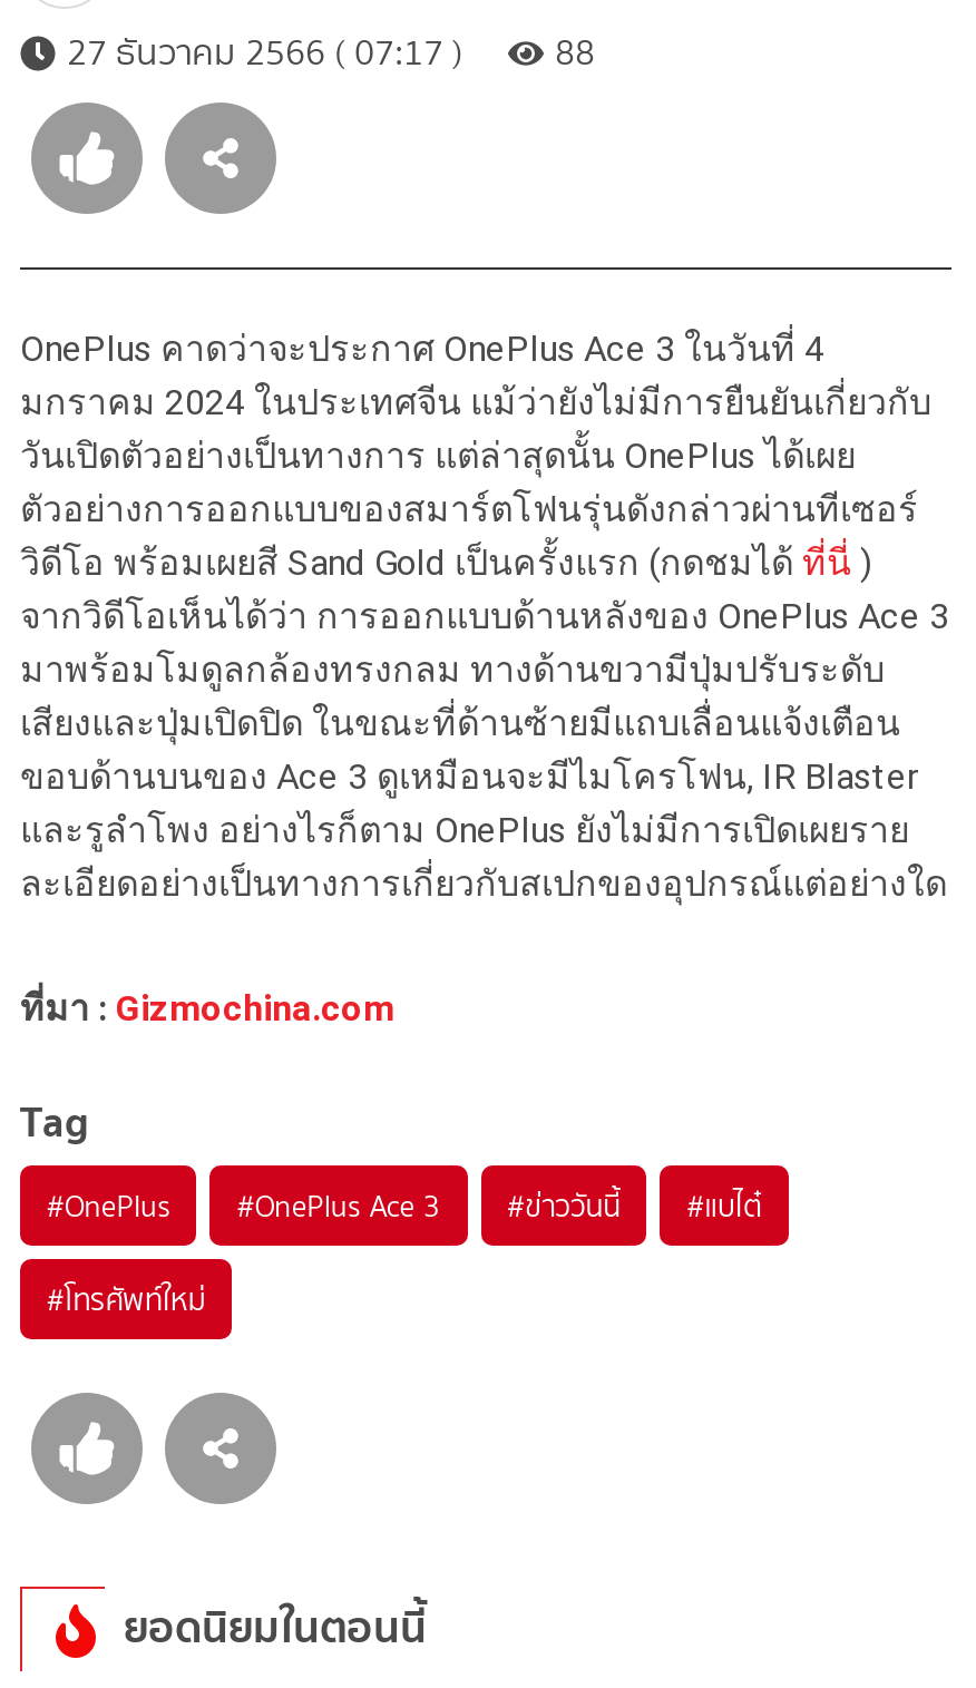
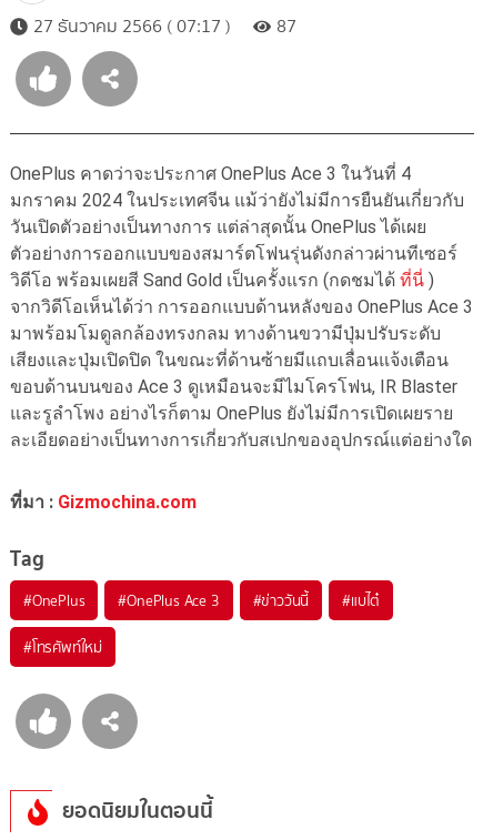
[67,27,595,78] 27 ธันวาคม 2566 ( 07:17 ) 88 -> [33,13,296,39] 27 ธันวาคม 2566 ( 07:17 ) 87

